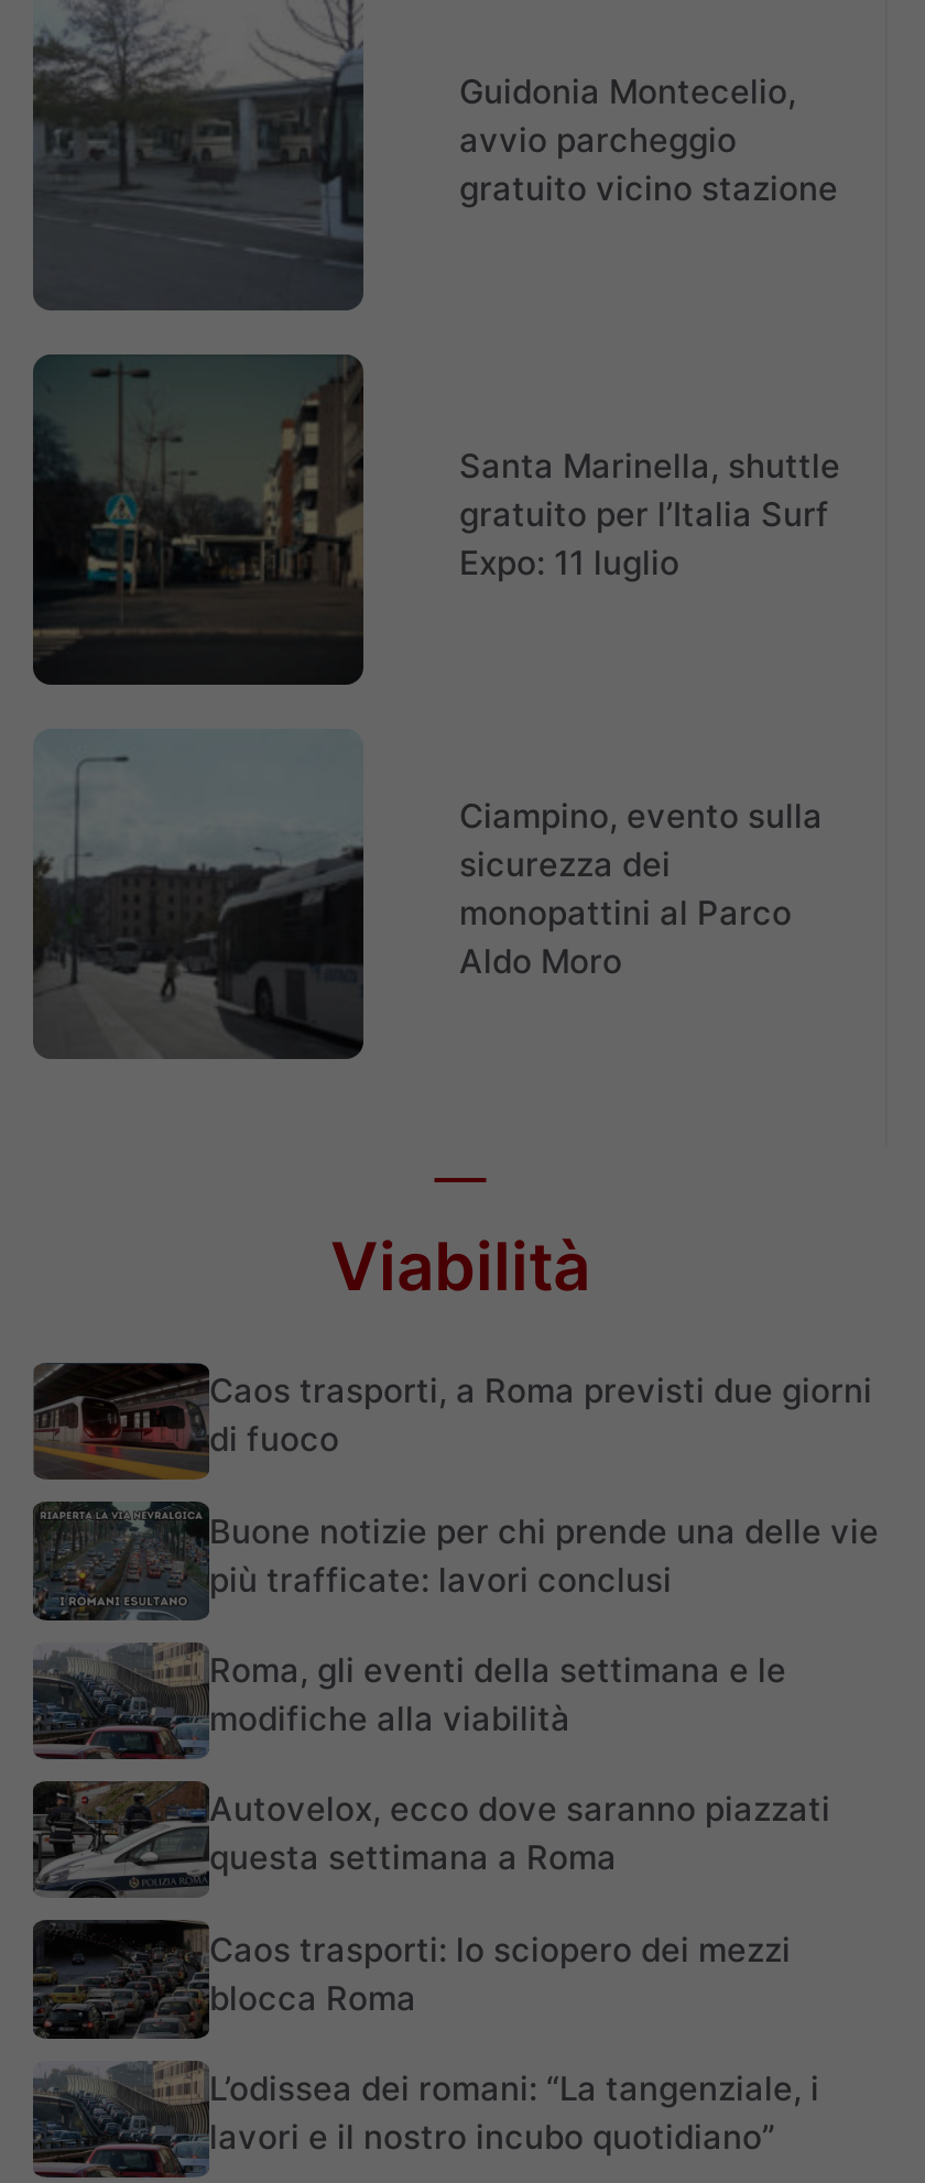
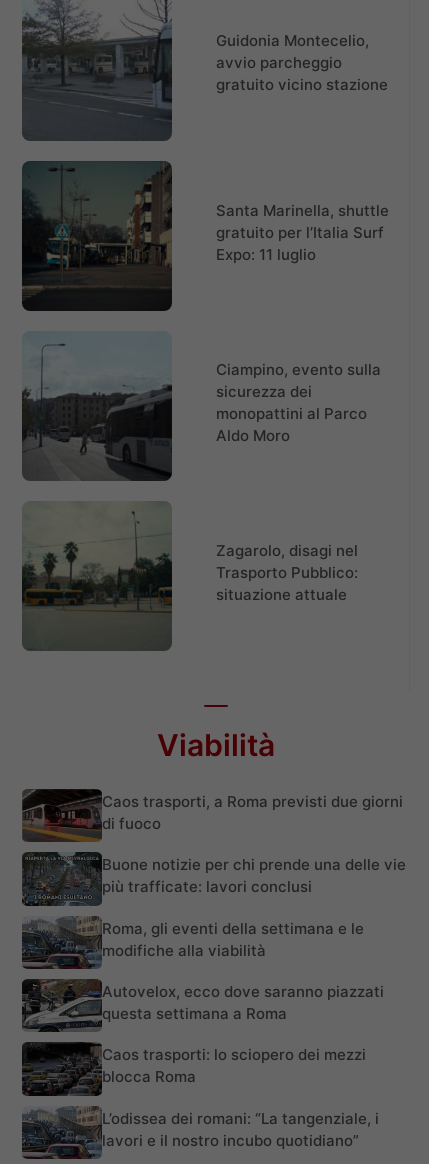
none -> [22,501,173,651] [image]
none -> [215,541,357,604] Zagarolo, disagi nel | Trasporto Pubblico: | situazione attuale

